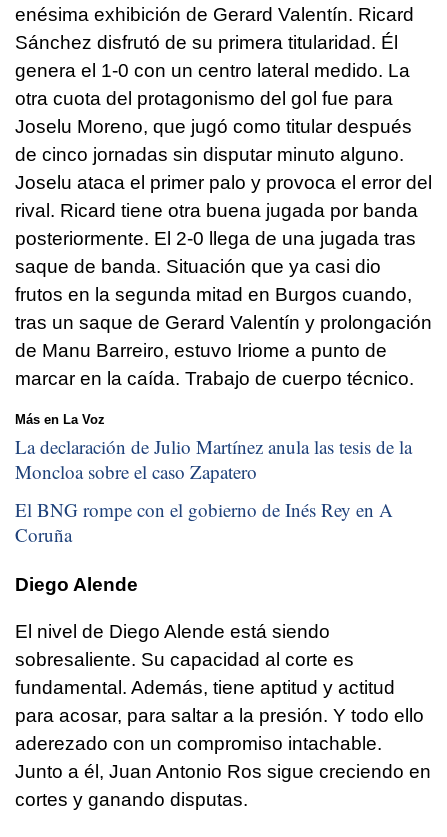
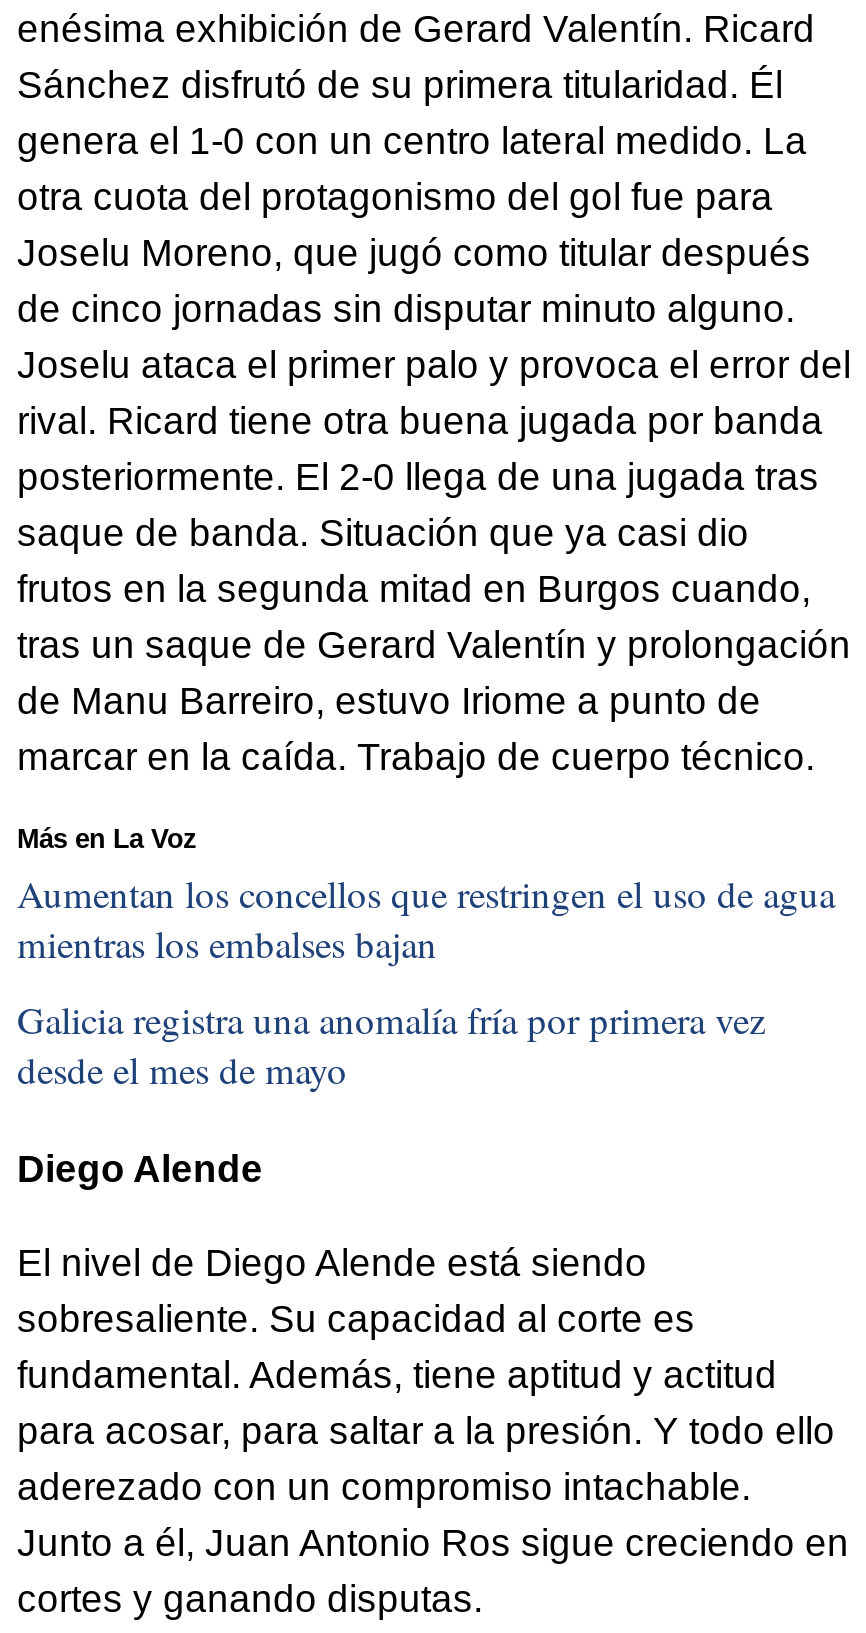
[15,434,412,484] La declaración de Julio Martínez anula las tesis de la | Moncloa sobre el caso Zapatero -> [17,869,835,969] Aumentan los concellos que restringen el uso de agua | mientras los embalses bajan
[15,497,393,547] El BNG rompe con el gobierno de Inés Rey en A | Coruña -> [17,994,765,1094] Galicia registra una anomalía fría por primera vez | desde el mes de mayo

